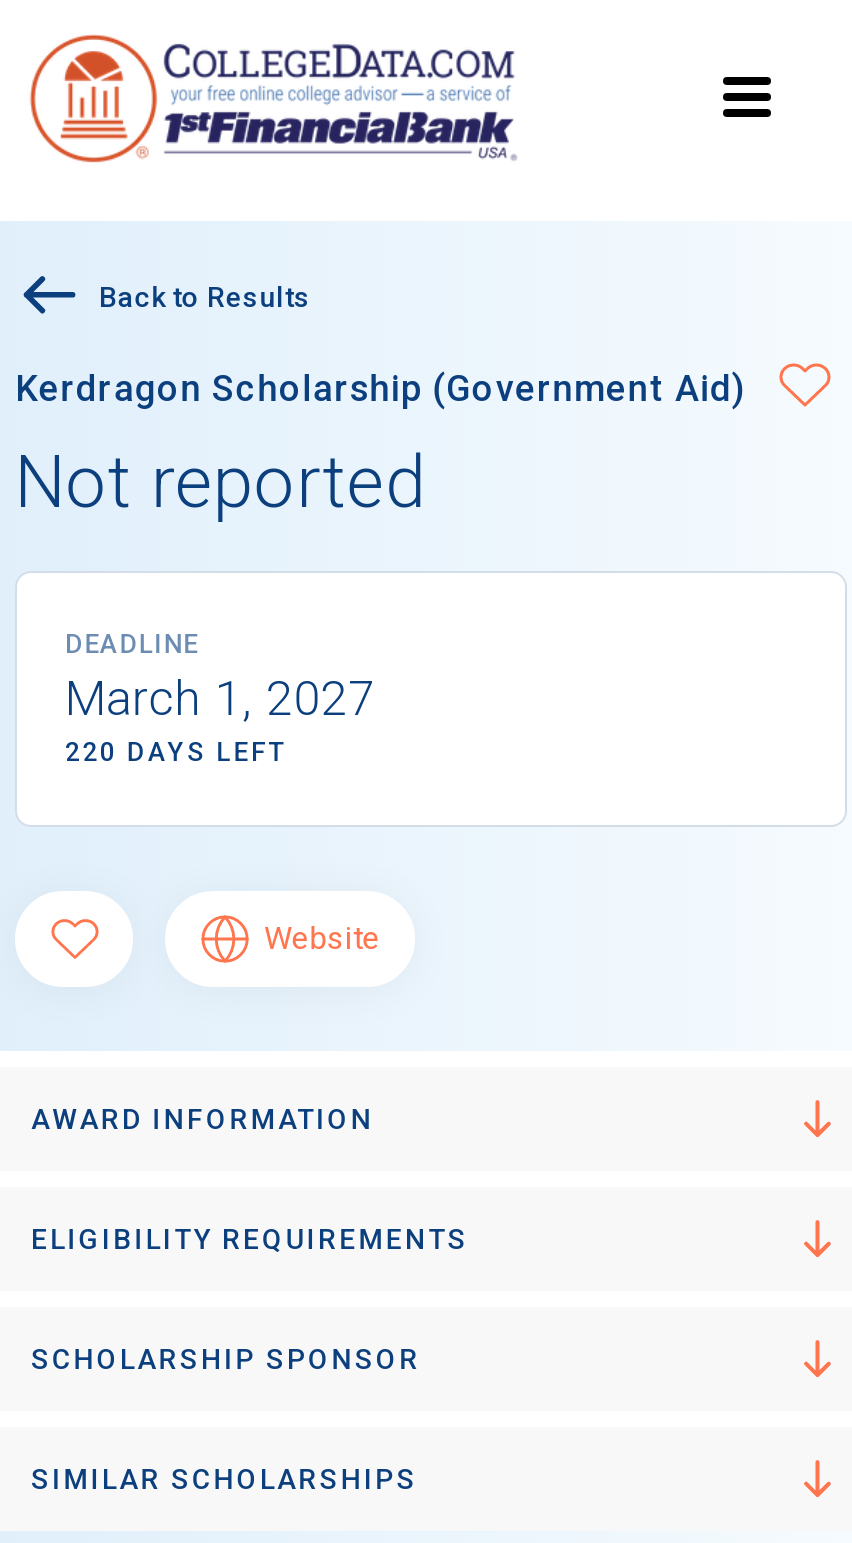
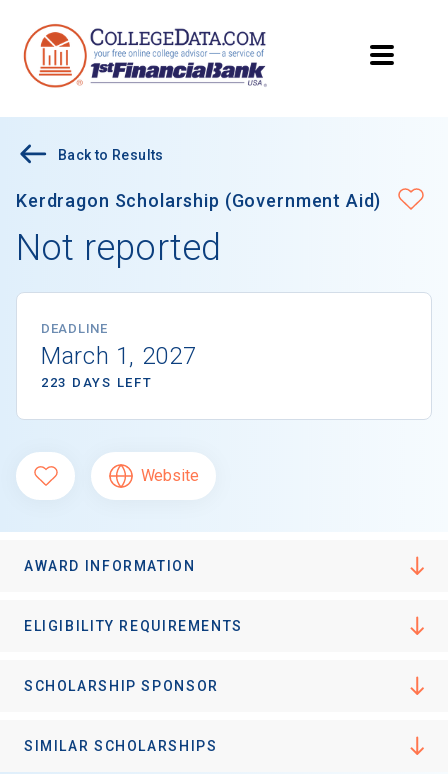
[65,738,288,768] 220 DAYS LEFT -> [41,375,152,390] 223 DAYS LEFT

